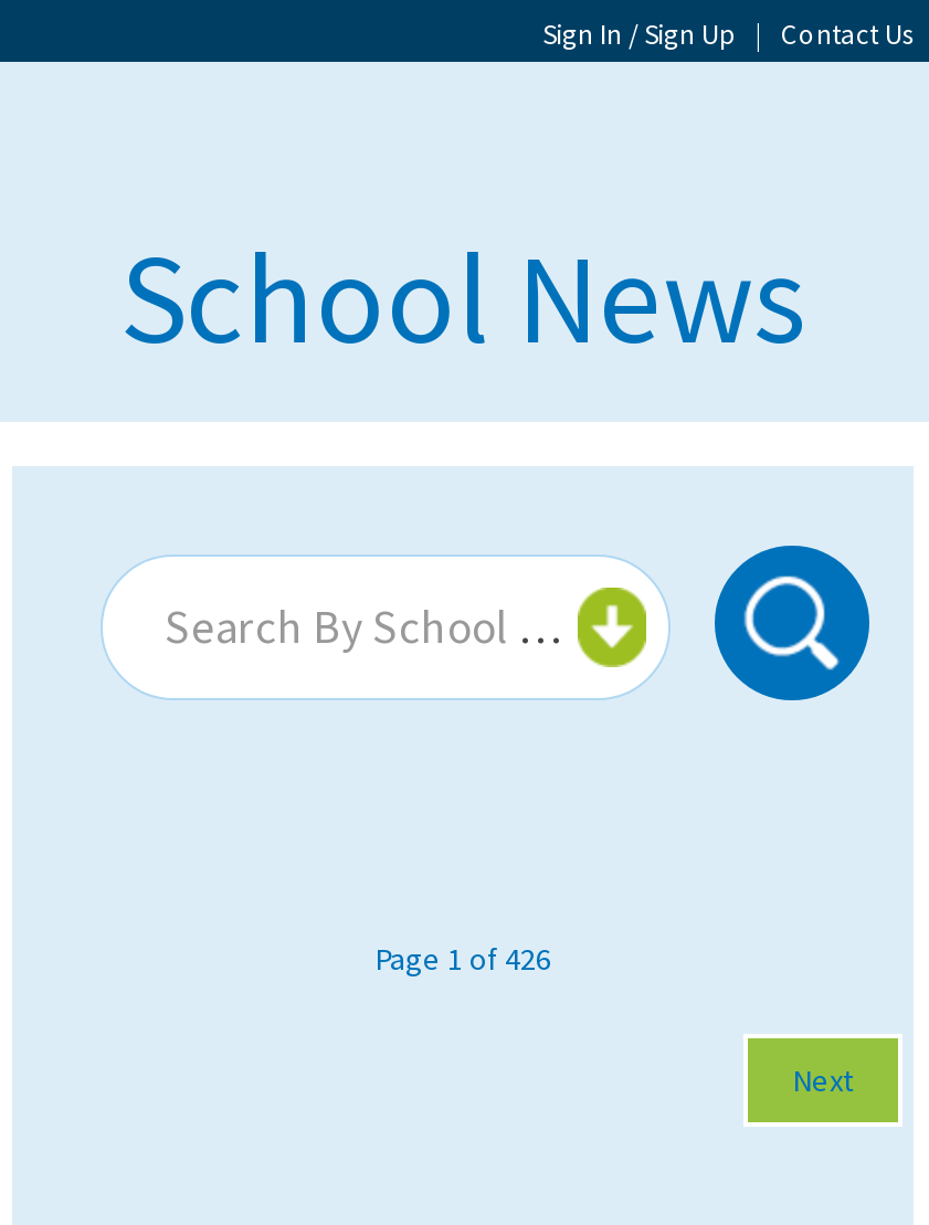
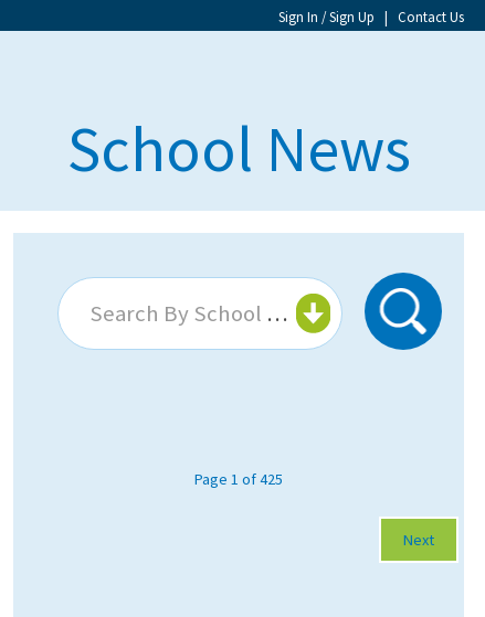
[374,939,551,979] Page 1 of 426 -> [194,469,283,489] Page 1 of 425

